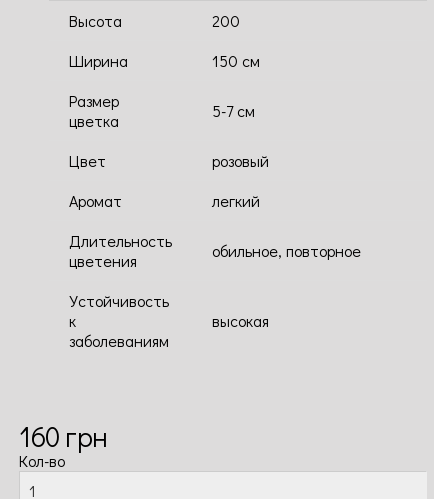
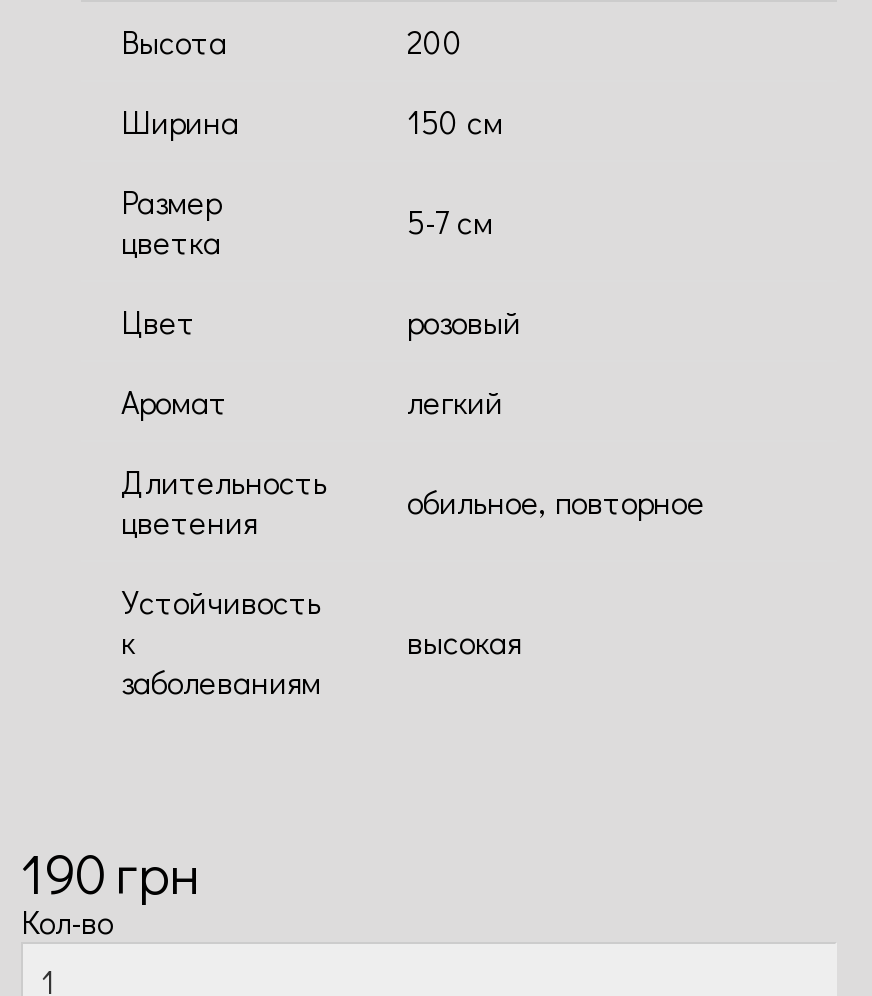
[19,417,107,453] 160 грн -> [21,835,200,907] 190 грн

